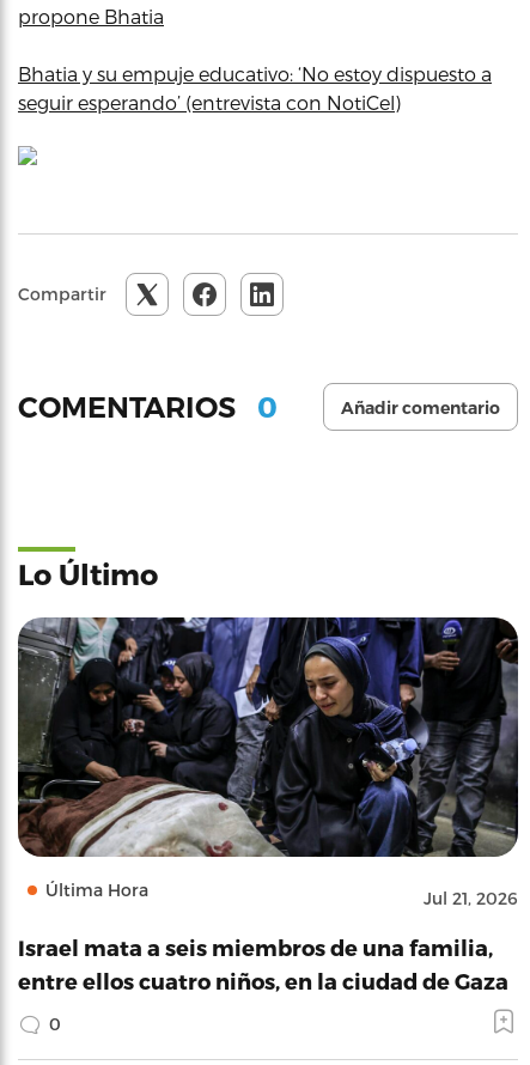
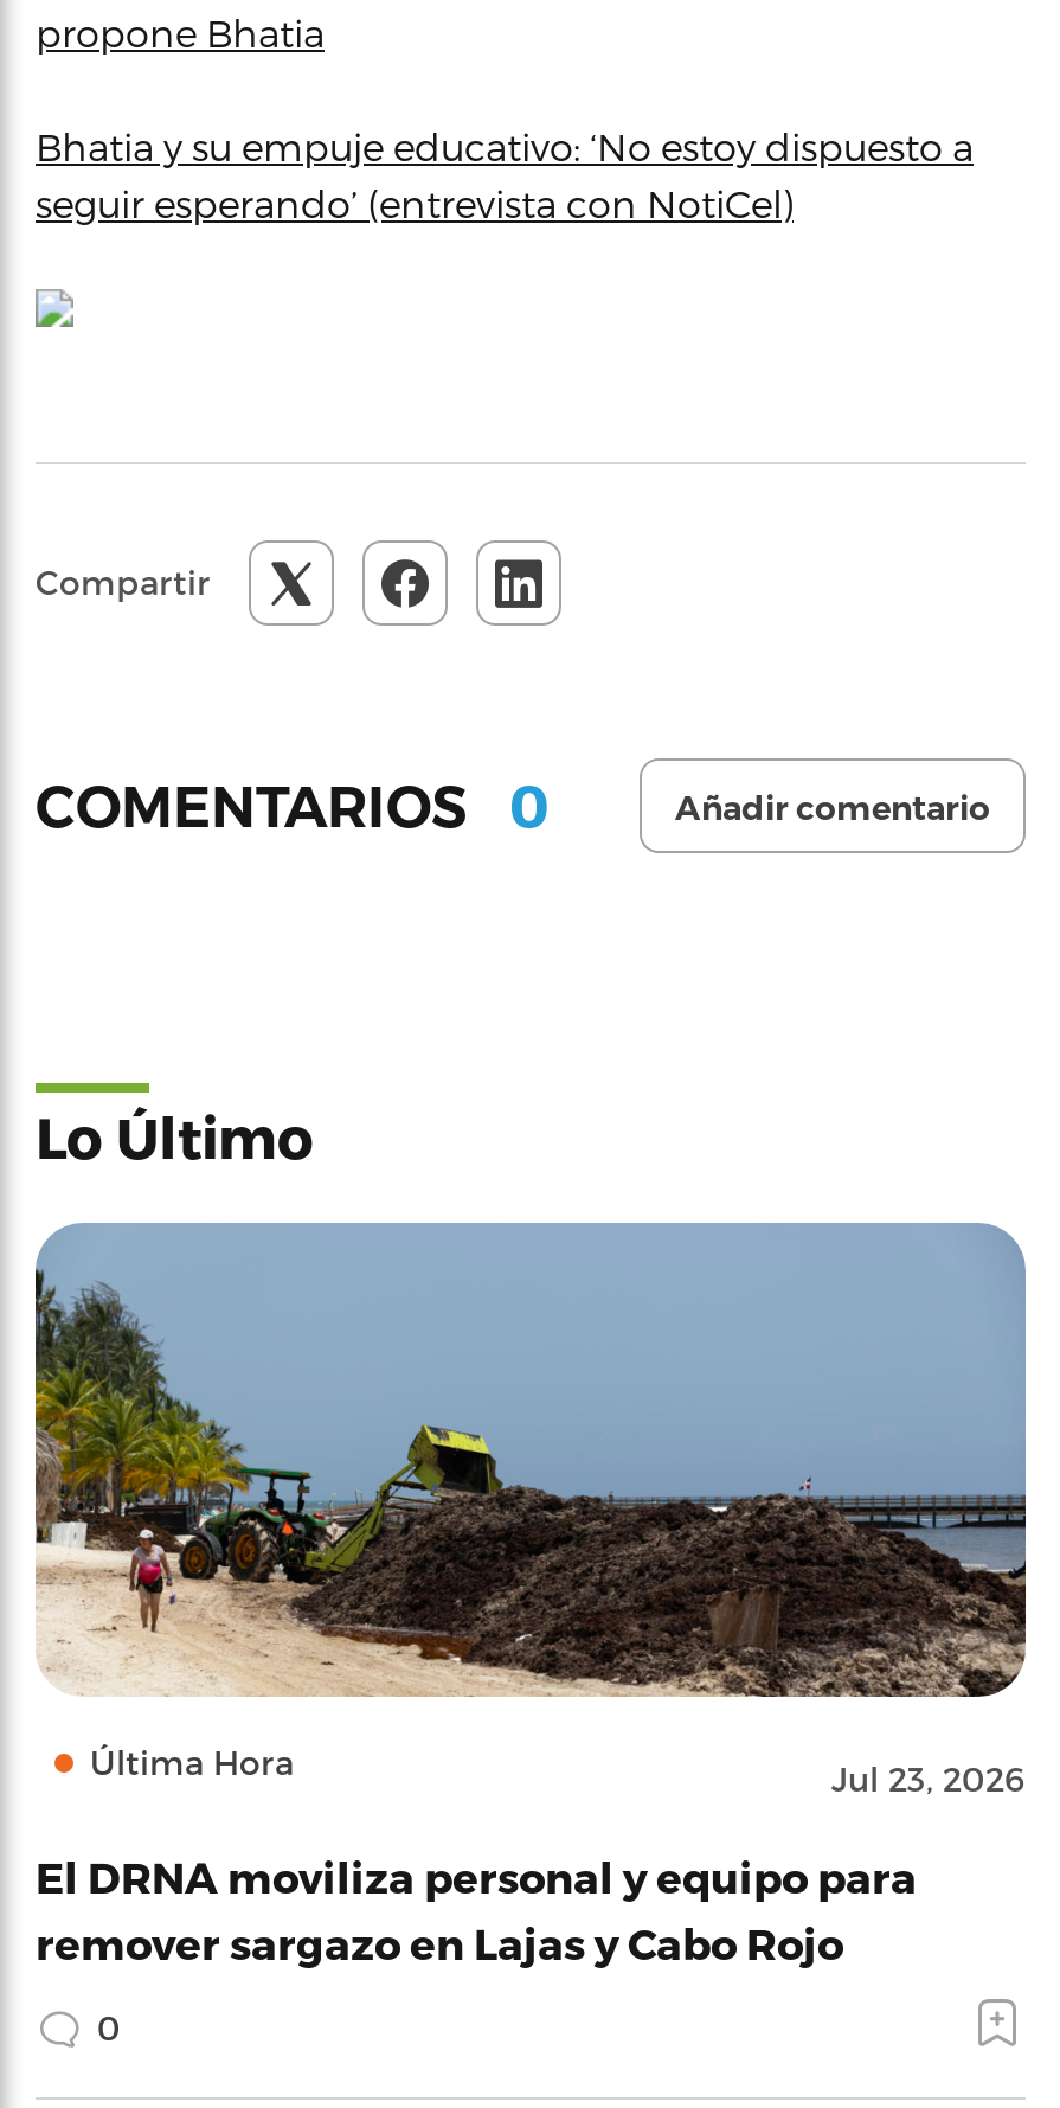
[17,616,519,908] [image] | Jul 21, 2026 -> [33,1223,1028,1799] [image] | Jul 23, 2026
[18,935,508,993] Israel mata a seis miembros de una familia, | entre ellos cuatro niños, en la ciudad de Gaza -> [36,1851,917,1967] El DRNA moviliza personal y equipo para | remover sargazo en Lajas y Cabo Rojo

